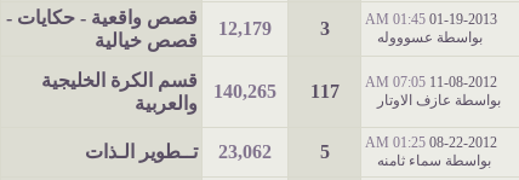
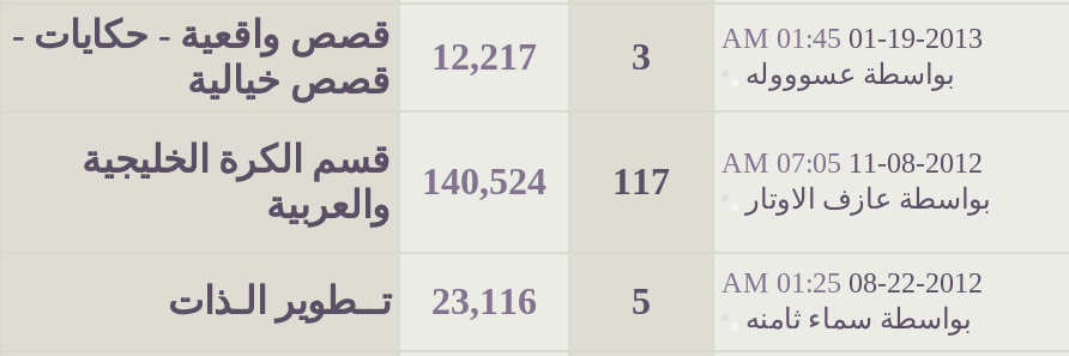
[218,18,272,39] 12,179 -> [431,36,537,77] 12,217
[213,81,339,101] 140,265 117 -> [422,161,670,201] 140,524 117
[85,141,272,162] 23,062 تــطوير الـذات -> [168,280,537,321] 23,116 تــطوير الـذات

